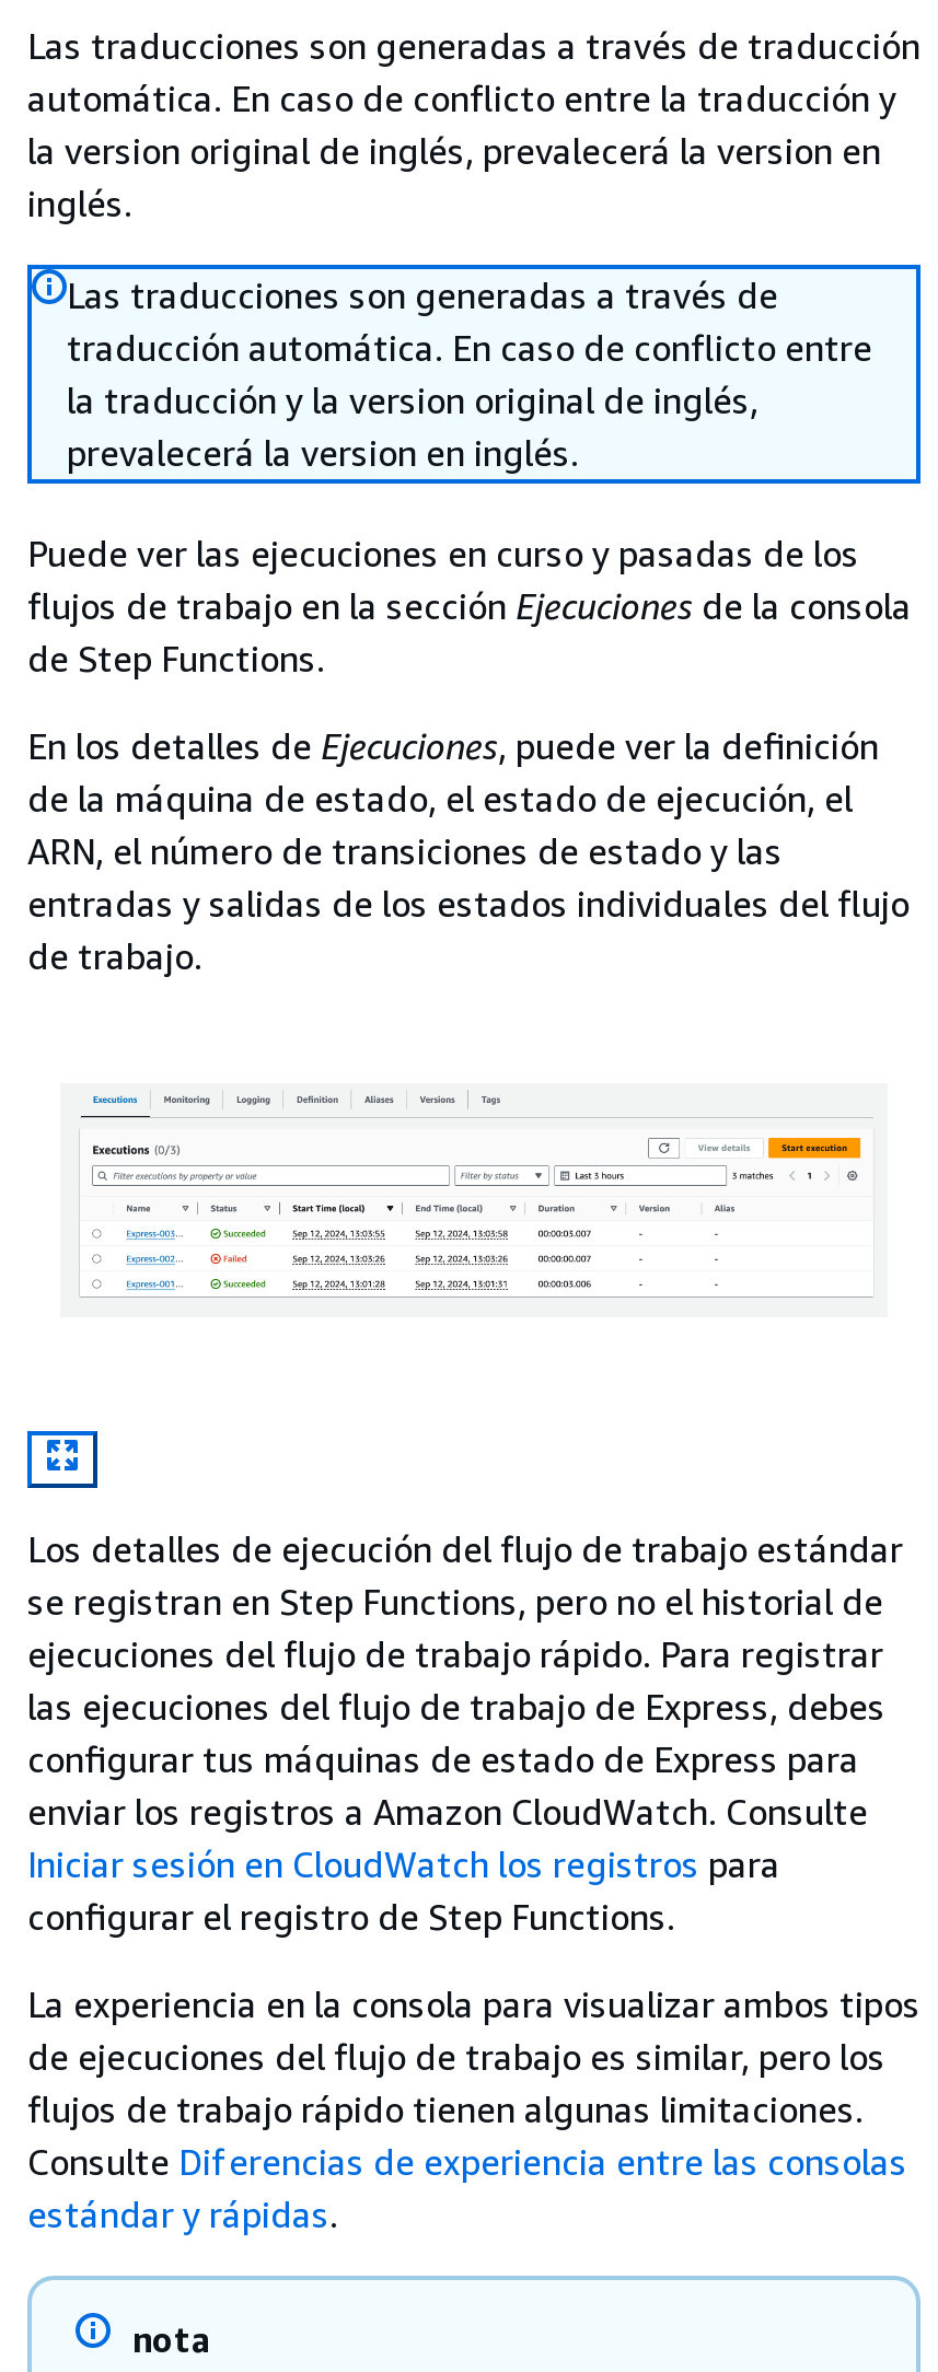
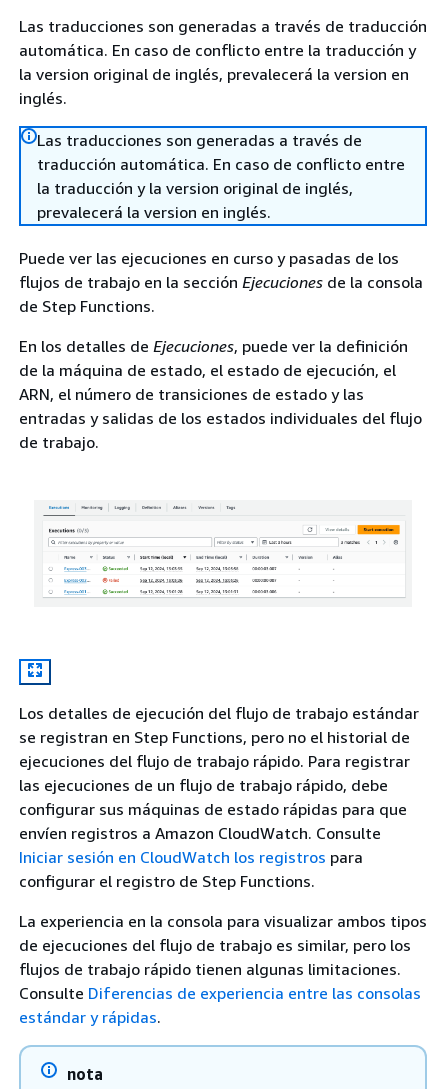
[27,1685,885,1834] las ejecuciones del flujo de trabajo de Express, debes | configurar tus máquinas de estado de Express para | enviar los registros a Amazon CloudWatch. Consulte -> [19,775,407,843] las ejecuciones de un flujo de trabajo rápido, debe | configurar sus máquinas de estado rápidas para que | envíen registros a Amazon CloudWatch. Consulte

